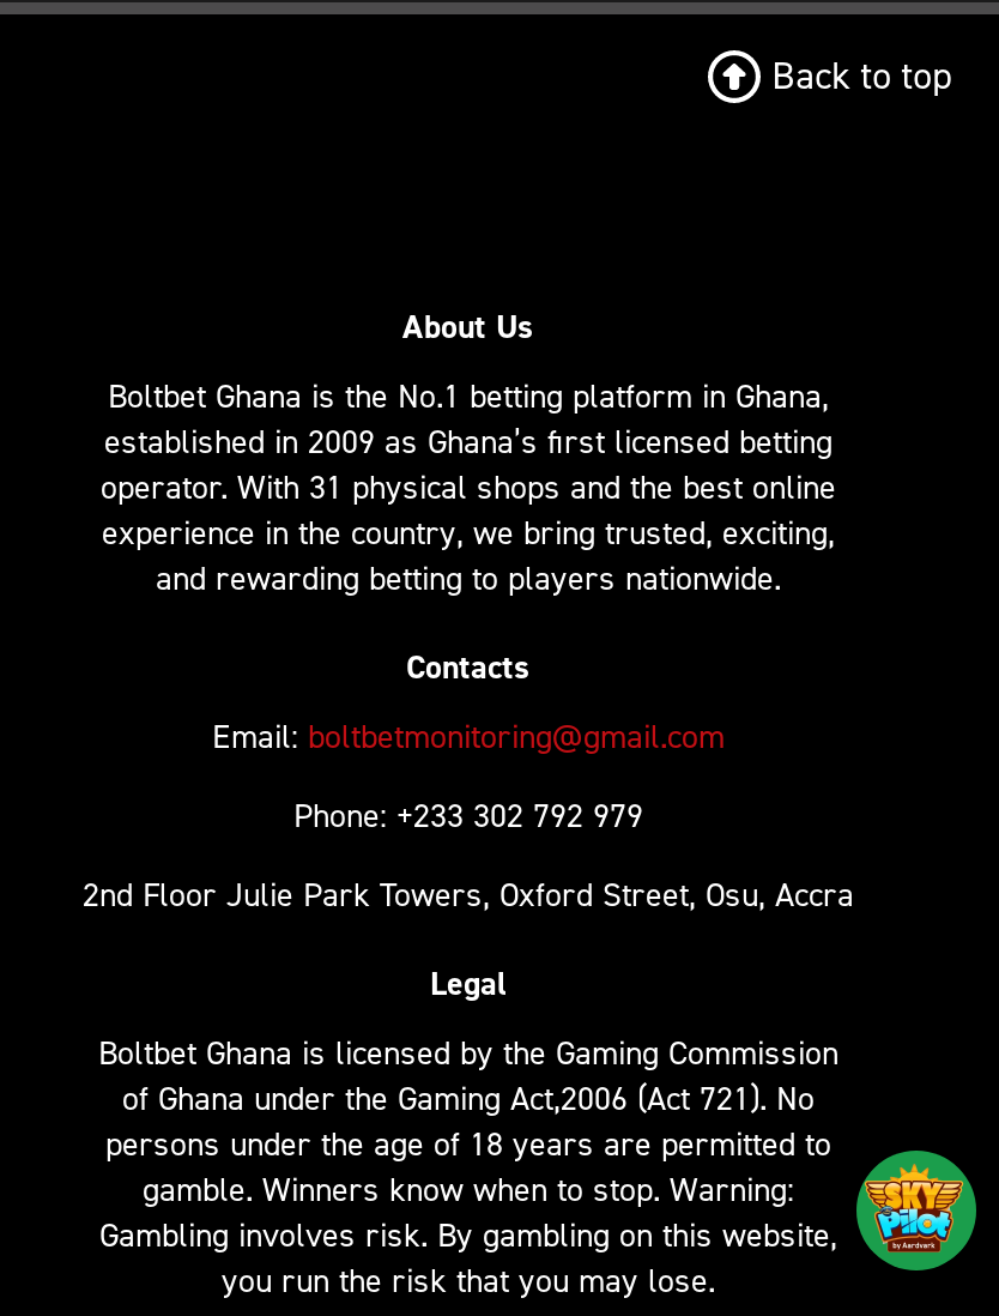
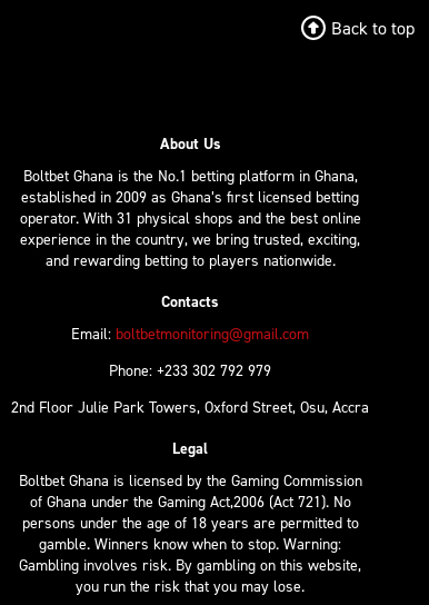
[854,1148,979,1273] [image] -> none

